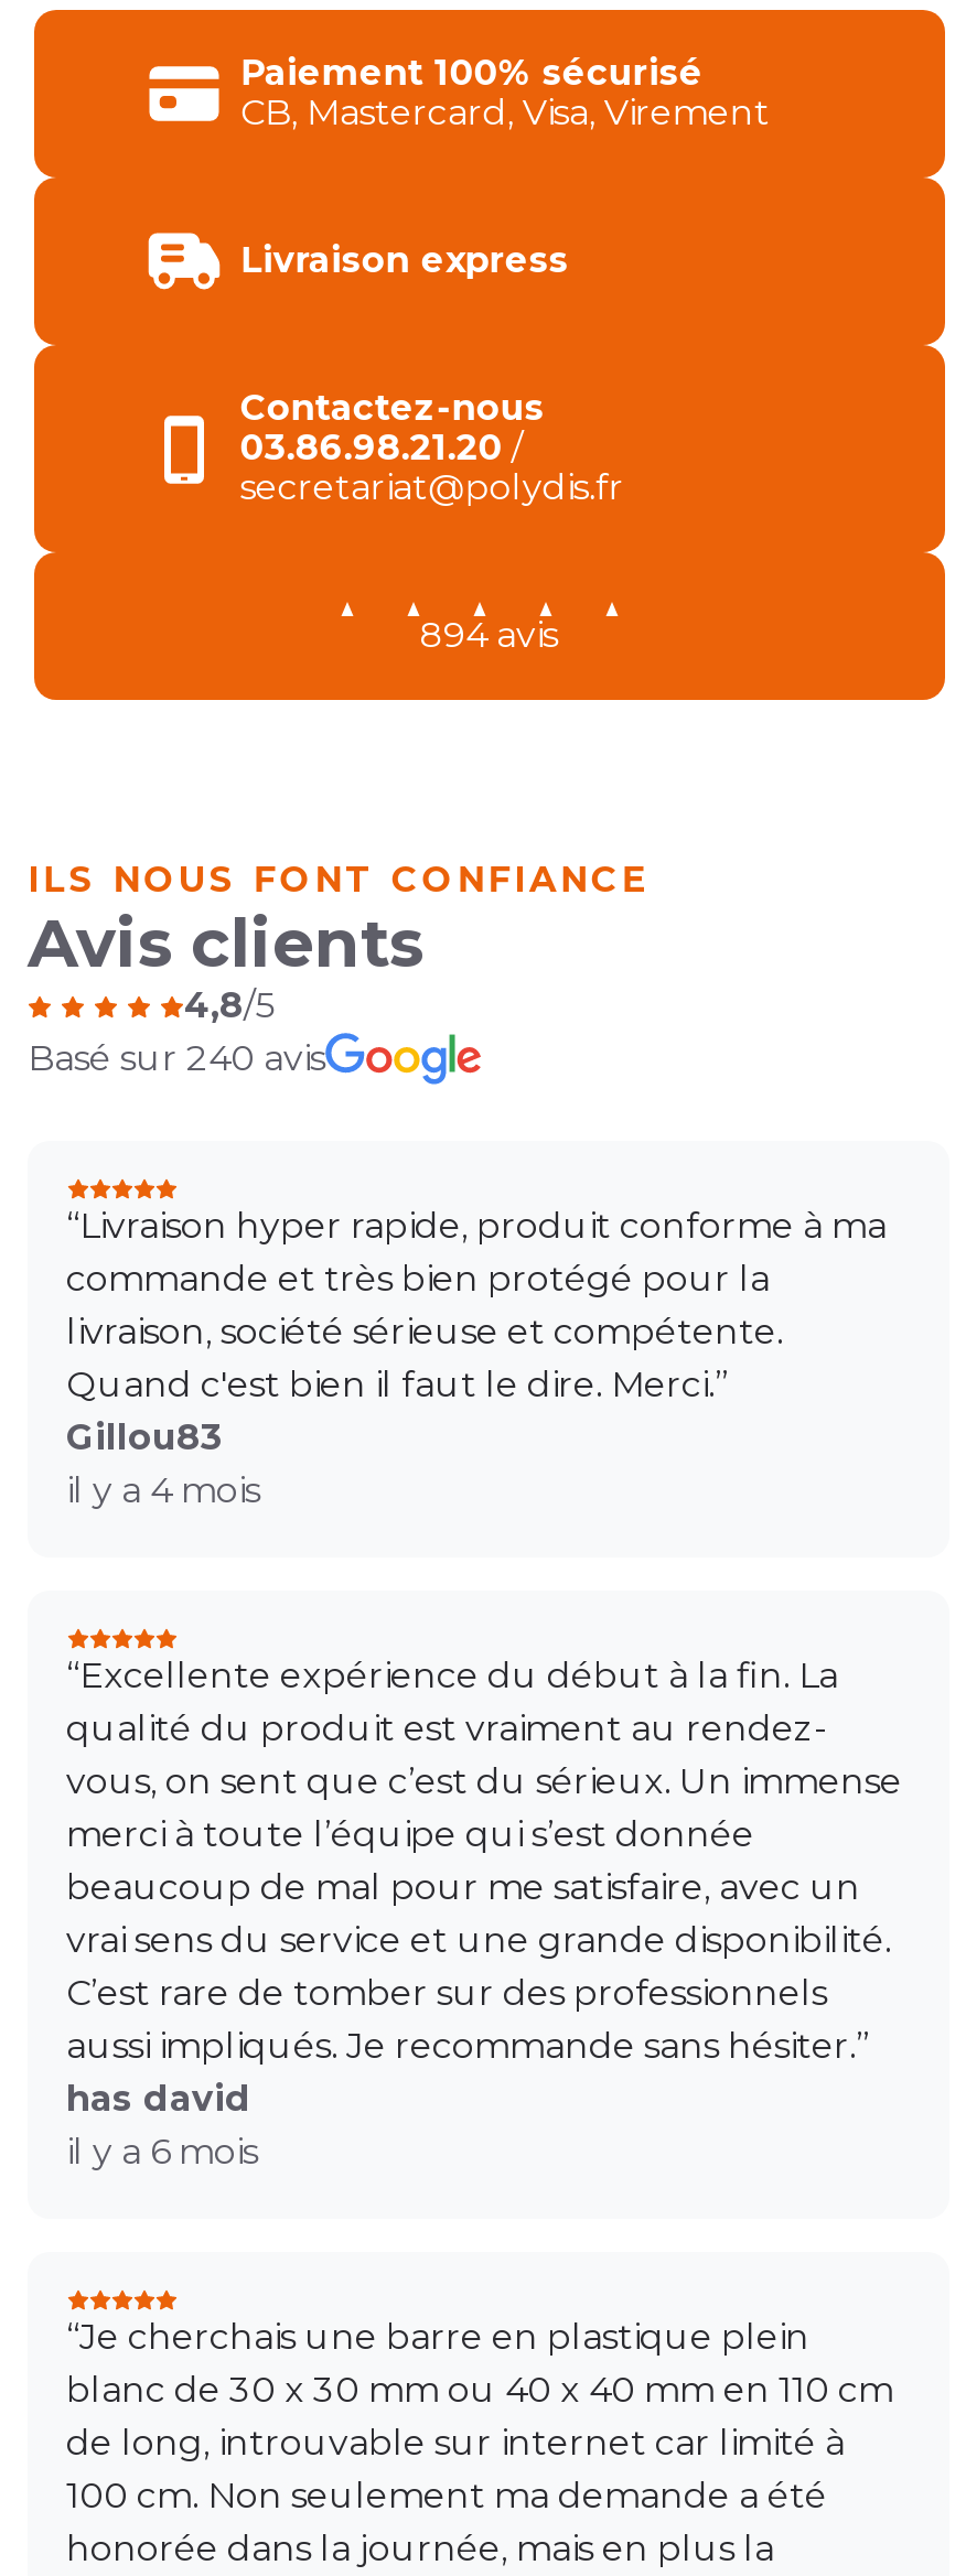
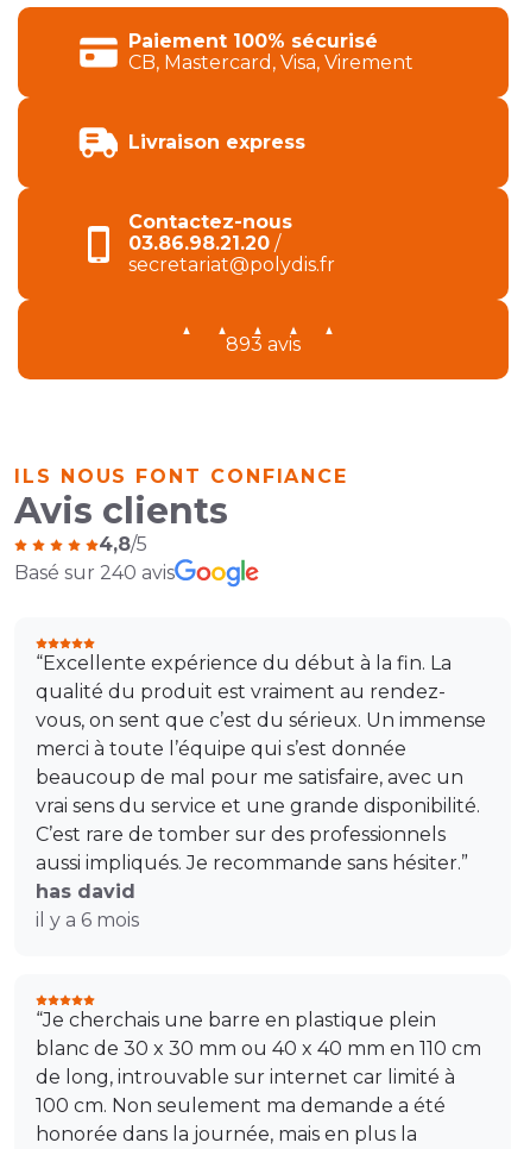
[419,614,558,655] 894 avis -> [225,333,300,355] 893 avis
[66,1205,887,1512] “Livraison hyper rapide, produit conforme à ma | commande et très bien protégé pour la | livraison, société sérieuse et compétente. | Quand c'est bien il faut le dire. Merci.” | Gillou83 | il y a 4 mois -> none

